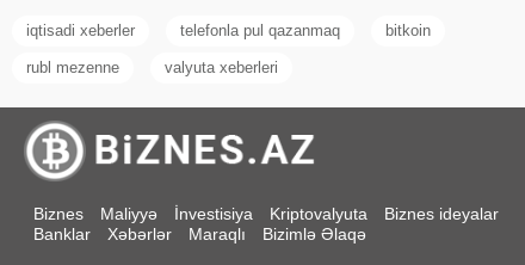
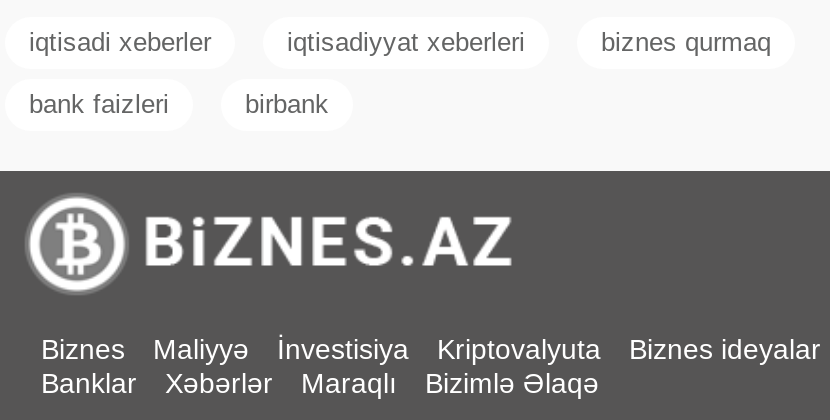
[180,21,431,39] telefonla pul qazanmaq | bitkoin -> [287,26,771,56] iqtisadiyyat xeberleri | biznes qurmaq
[26,58,278,76] rubl mezenne | valyuta xeberleri -> [29,88,329,118] bank faizleri | birbank

